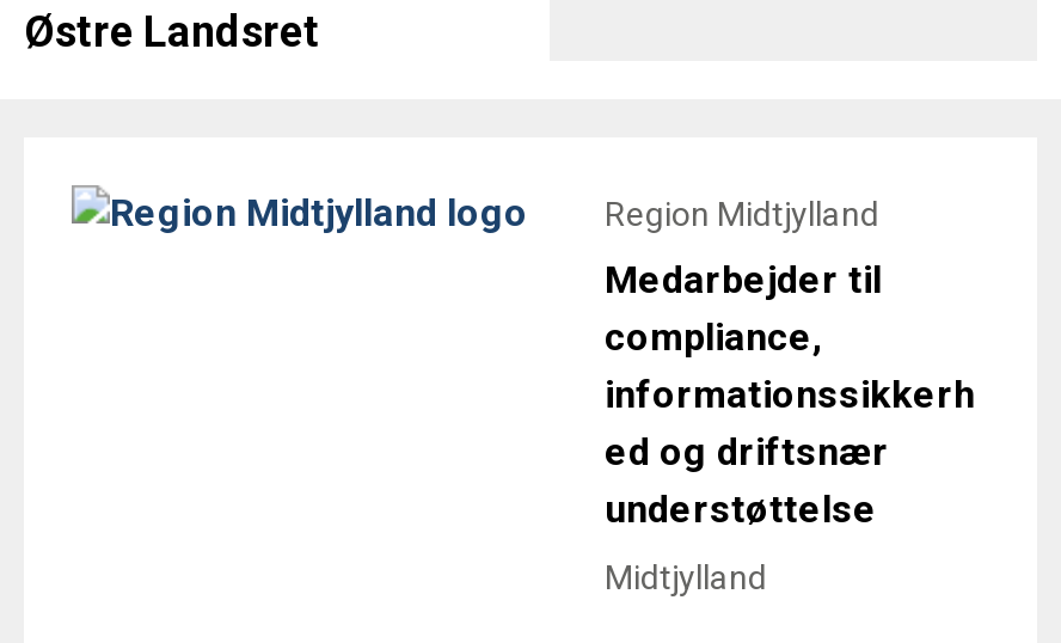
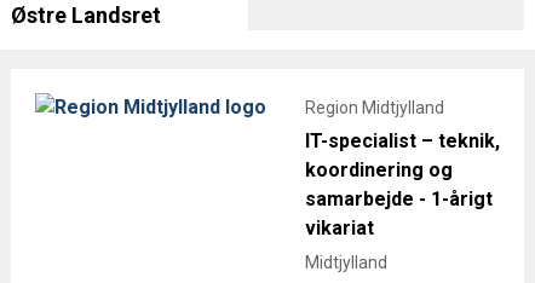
[605,256,975,531] Medarbejder til | compliance, | informationssikkerh | ed og driftsnær | understøttelse -> [305,130,500,240] IT-specialist – teknik, | koordinering og | samarbejde - 1-årigt | vikariat

